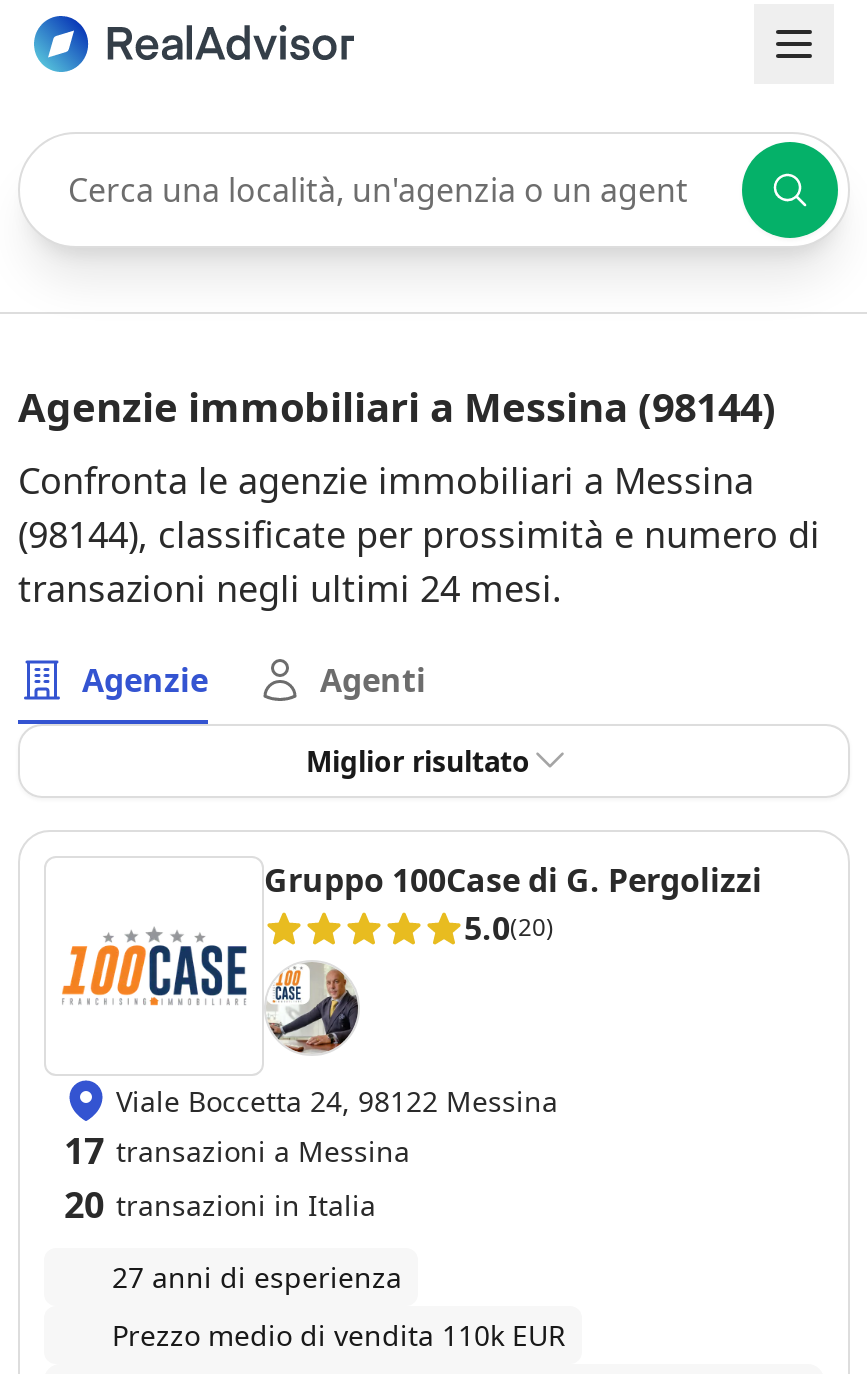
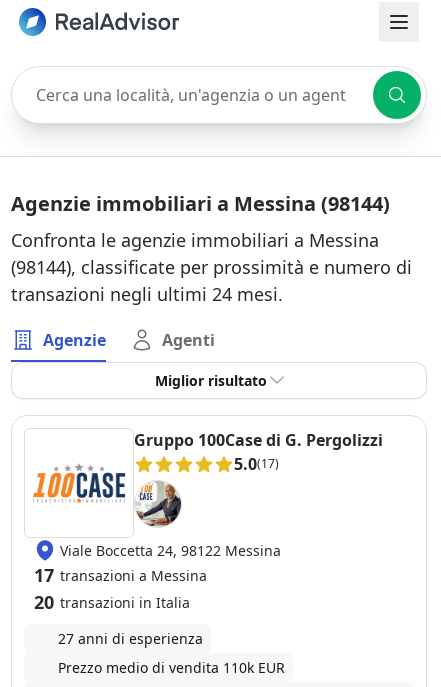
[464,906,554,950] 5.0(20) -> [234,453,279,475] 5.0(17)

